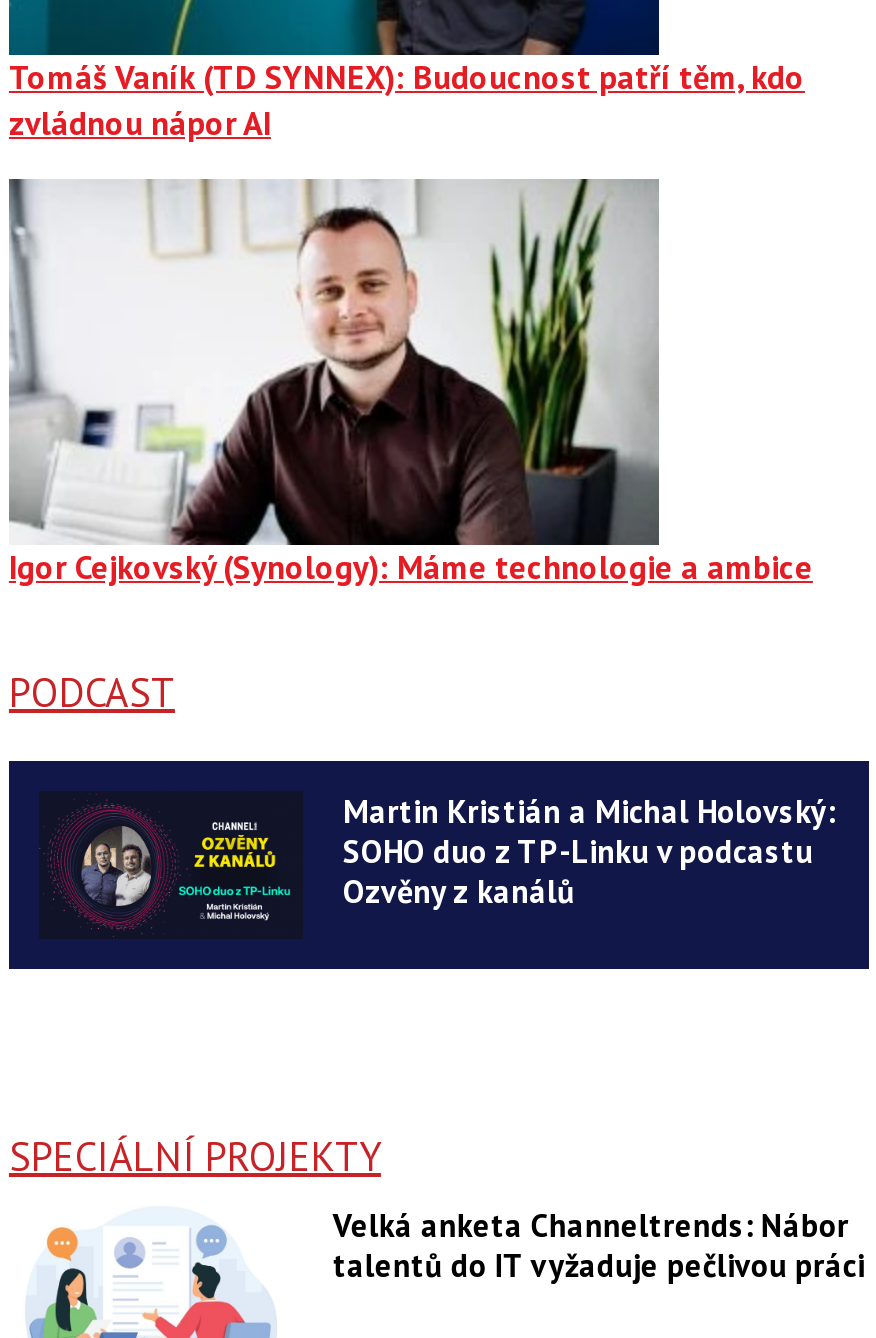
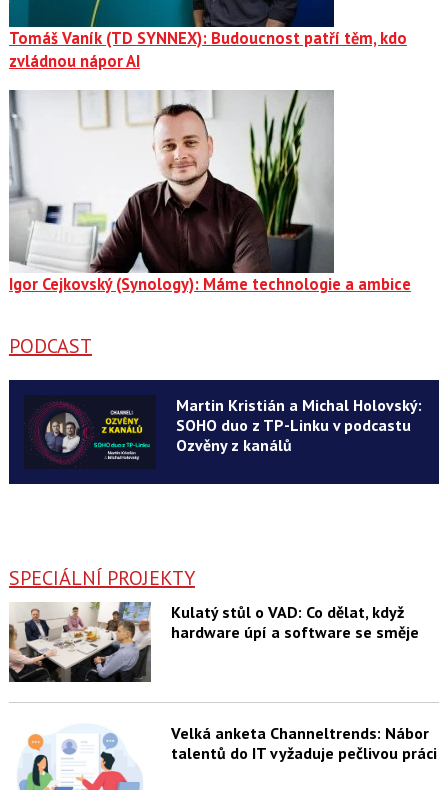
none -> [8,601,419,683] [image] | Kulatý stůl o VAD: Co dělat, když | hardware úpí a software se směje

